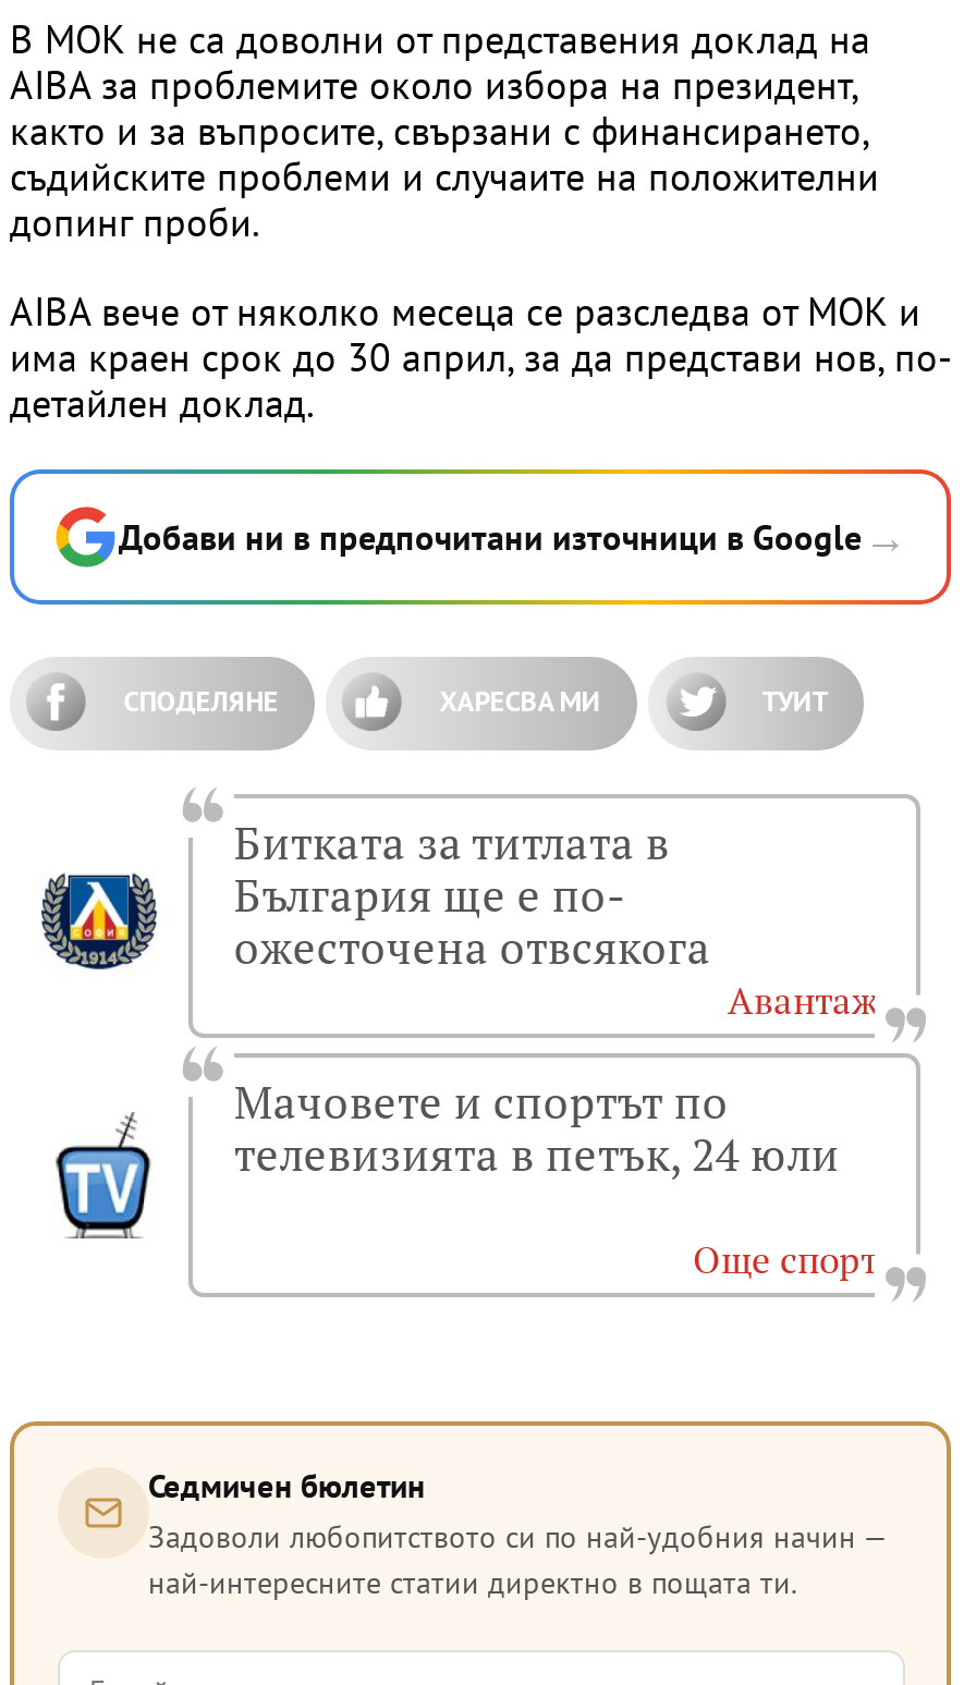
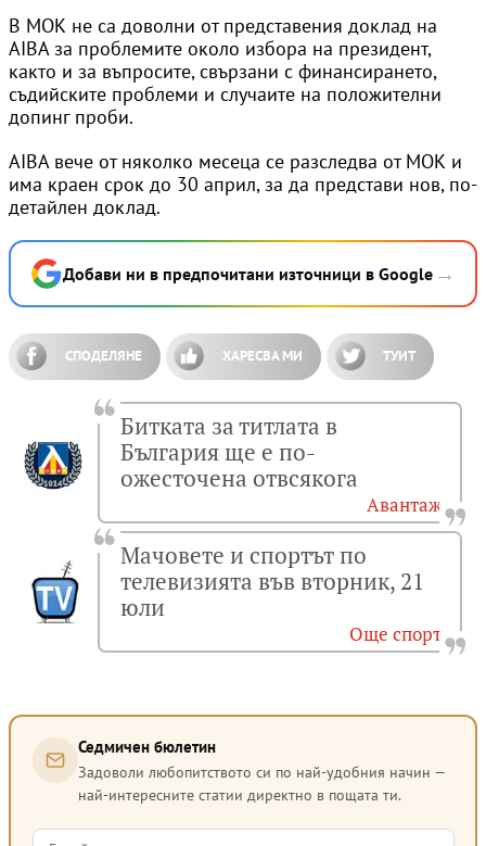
[234,1126,840,1184] телевизията в петък, 24 юли -> [120,567,424,622] телевизията във вторник, 21 | юли

